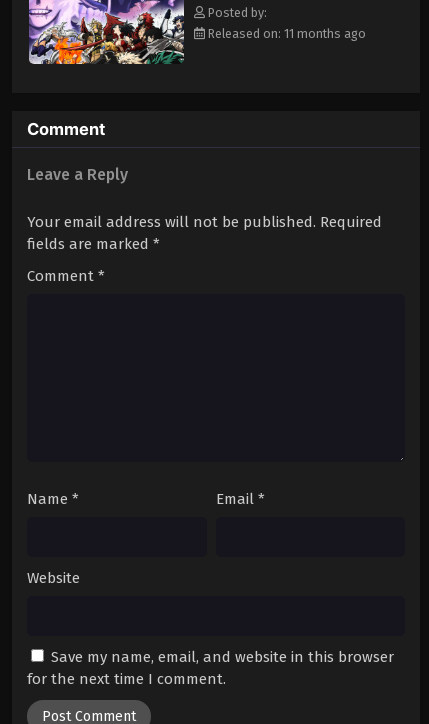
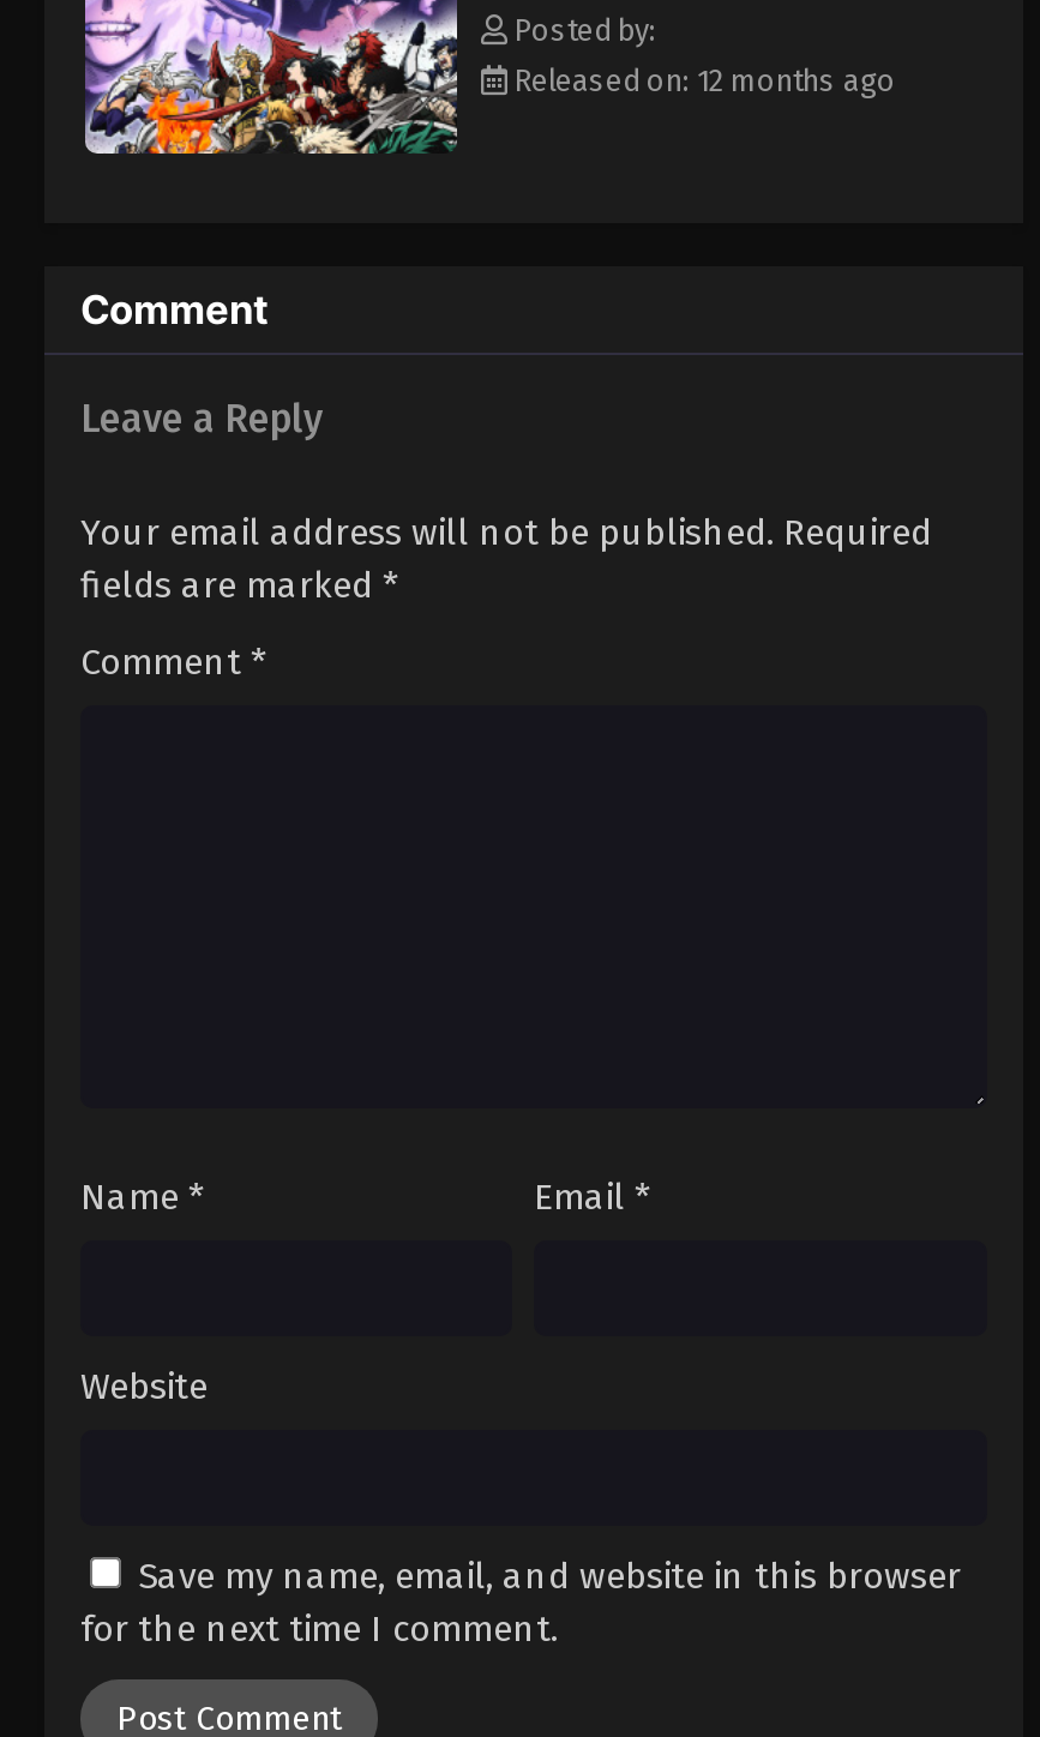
[205,26,366,41] Released on: 11 months ago -> [507,63,896,99] Released on: 12 months ago

